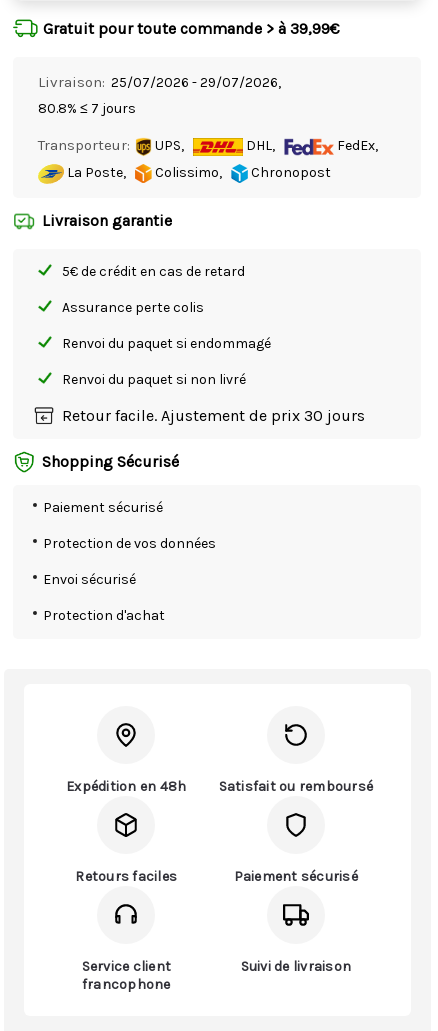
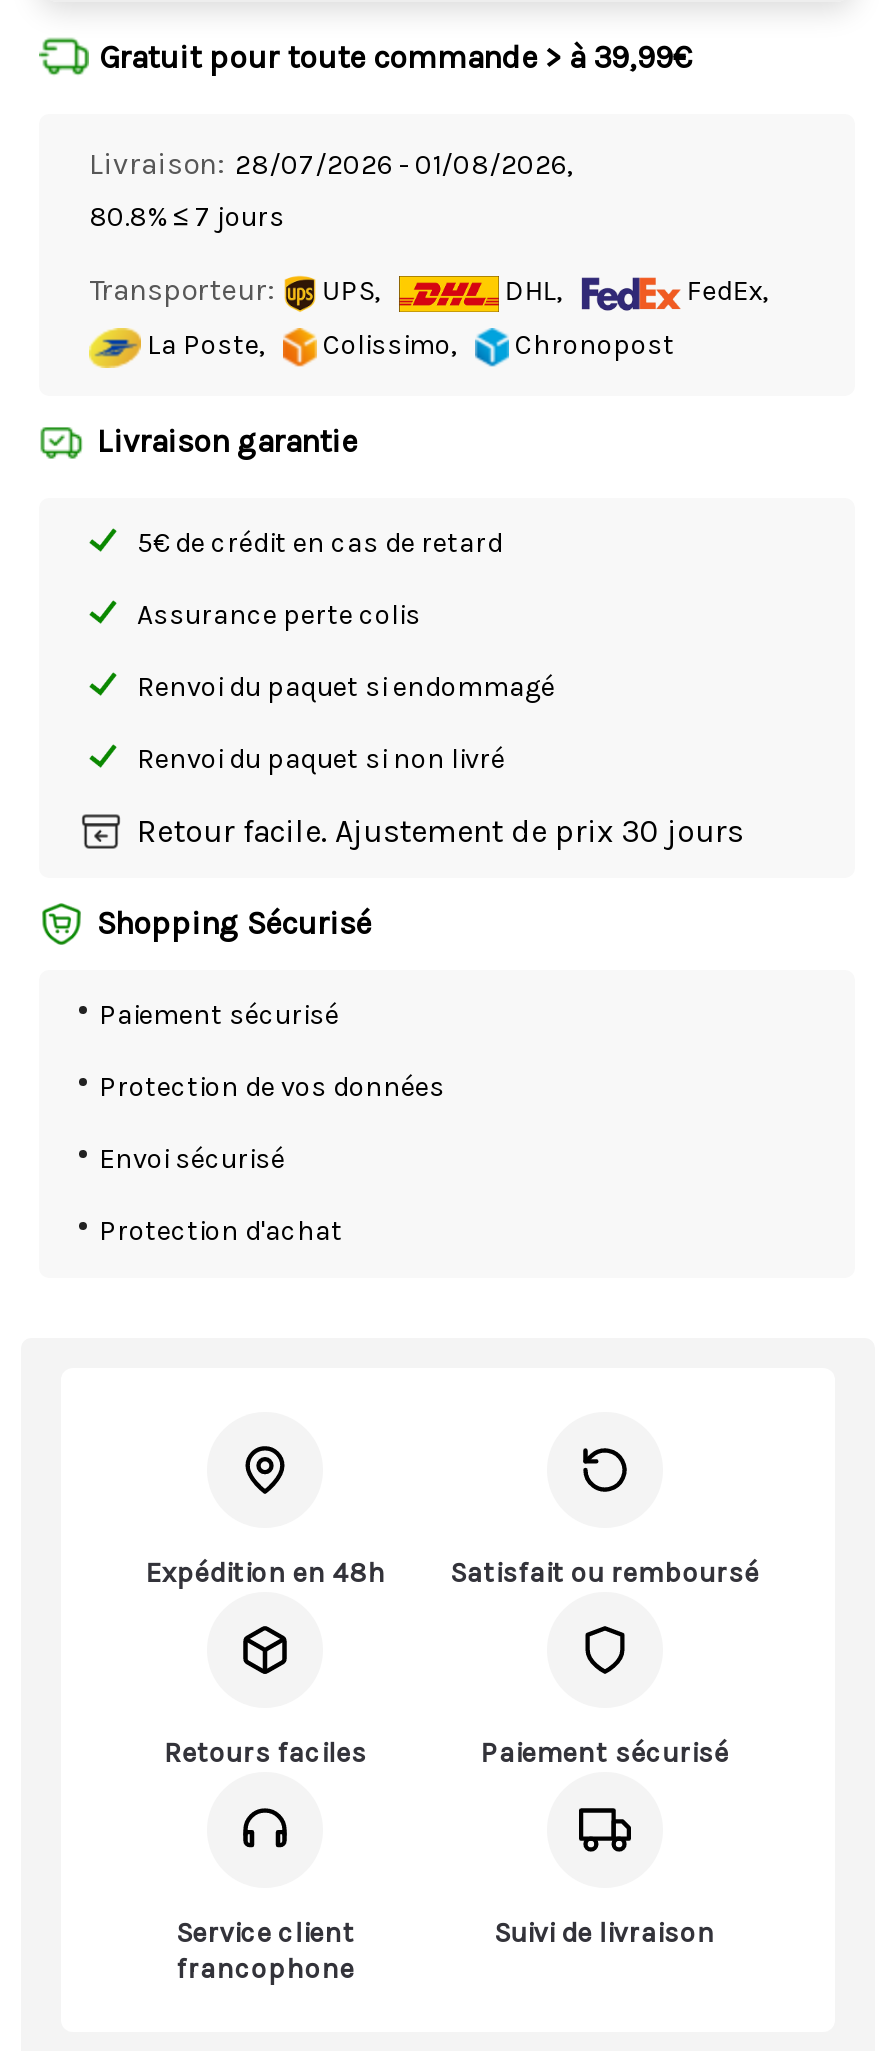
[38,73,281,91] Livraison: 25/07/2026 - 29/07/2026, -> [89,147,573,183] Livraison: 28/07/2026 - 01/08/2026,

